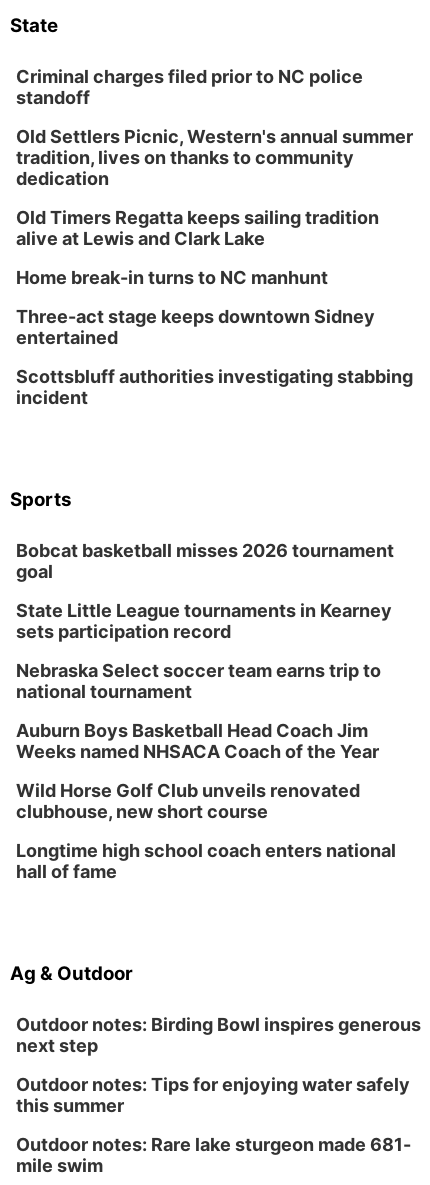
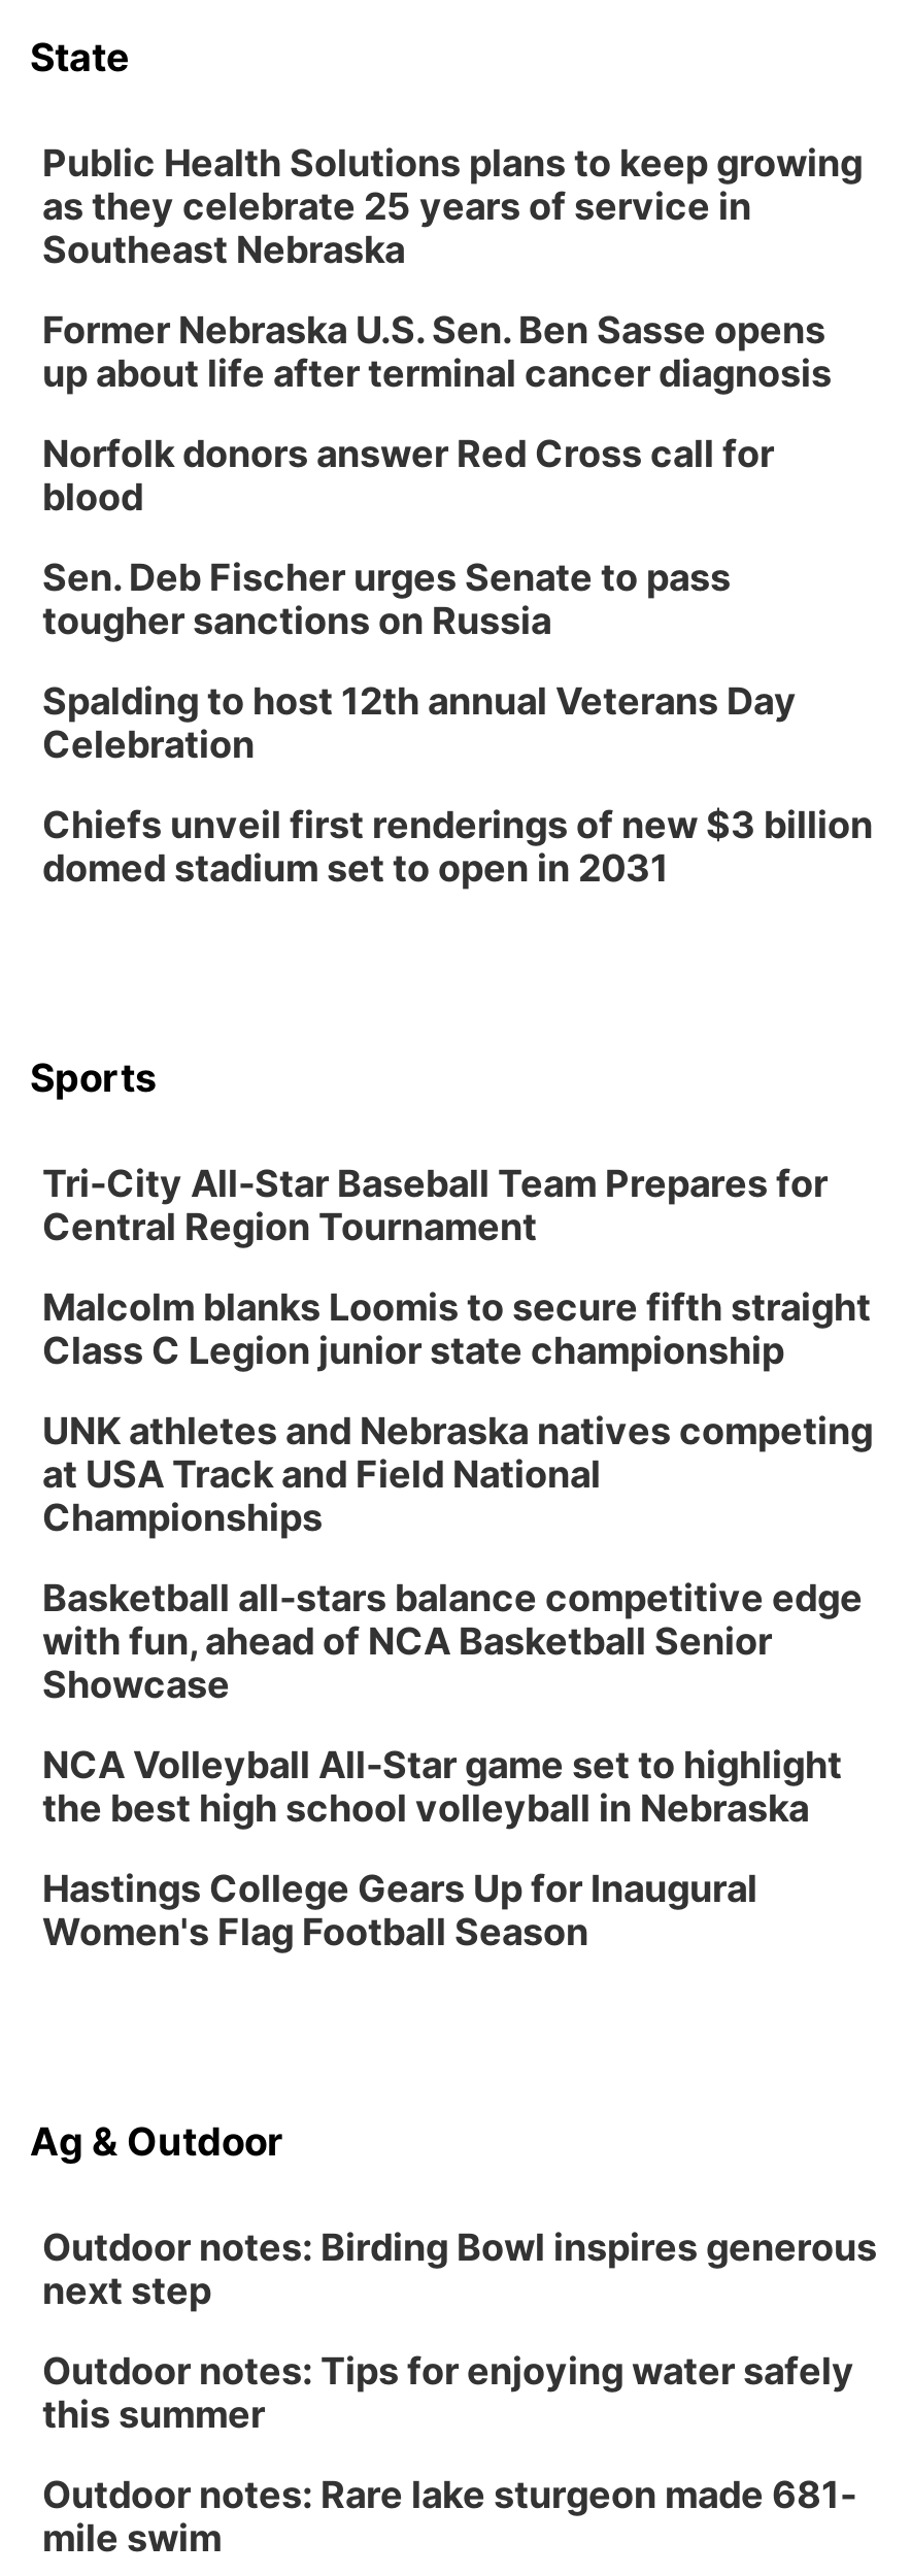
[16,66,363,108] Criminal charges filed prior to NC police | standoff -> [42,141,863,271] Public Health Solutions plans to keep growing | as they celebrate 25 years of service in | Southeast Nebraska
[16,126,413,189] Old Settlers Picnic, Western's annual summer | tradition, lives on thanks to community | dedication -> [42,308,832,395] Former Nebraska U.S. Sen. Ben Sasse opens | up about life after terminal cancer diagnosis
[16,207,379,249] Old Timers Regatta keeps sailing tradition | alive at Lewis and Clark Lake -> [42,432,774,518] Norfolk donors answer Red Cross call for | blood
[16,267,328,288] Home break-in turns to NC manhunt -> [42,556,731,642] Sen. Deb Fischer urges Senate to pass | tougher sanctions on Russia
[16,306,375,348] Three-act stage keeps downtown Sidney | entertained -> [42,679,797,766] Spalding to host 12th annual Veterans Day | Celebration
[16,366,413,408] Scottsbluff authorities investigating stabbing | incident -> [42,803,873,890] Chiefs unveil first renderings of new $3 billion | domed stadium set to open in 2031
[16,540,394,582] Bobcat basketball misses 2026 tournament | goal -> [42,1162,828,1248] Tri-City All-Star Baseball Team Prepares for | Central Region Tournament
[16,600,392,642] State Little League tournaments in Kearney | sets participation record -> [42,1285,871,1372] Malcolm blanks Loomis to secure fifth straight | Class C Legion junior state championship
[16,660,381,702] Nebraska Select soccer team earns trip to | national tournament -> [42,1409,873,1539] UNK athletes and Nebraska natives competing | at USA Track and Field National | Championships
[16,720,379,762] Auburn Boys Basketball Head Coach Jim | Weeks named NHSACA Coach of the Year -> [42,1576,863,1706] Basketball all-stars balance competitive edge | with fun, ahead of NCA Basketball Senior | Showcase
[16,780,360,822] Wild Horse Golf Club unveils renovated | clubhouse, new short course -> [42,1743,842,1830] NCA Volleyball All-Star game set to highlight | the best high school volleyball in Nebraska
[16,840,396,882] Longtime high school coach enters national | hall of fame -> [42,1867,757,1953] Hastings College Gears Up for Inaugural | Women's Flag Football Season

